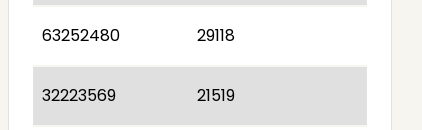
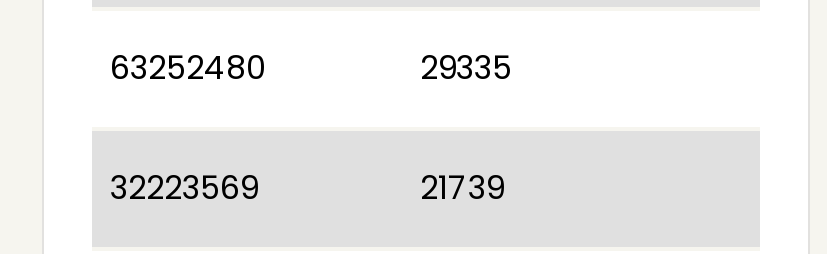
[197,24,235,47] 29118 -> [420,45,512,91] 29335
[197,84,235,107] 21519 -> [420,165,504,211] 21739

